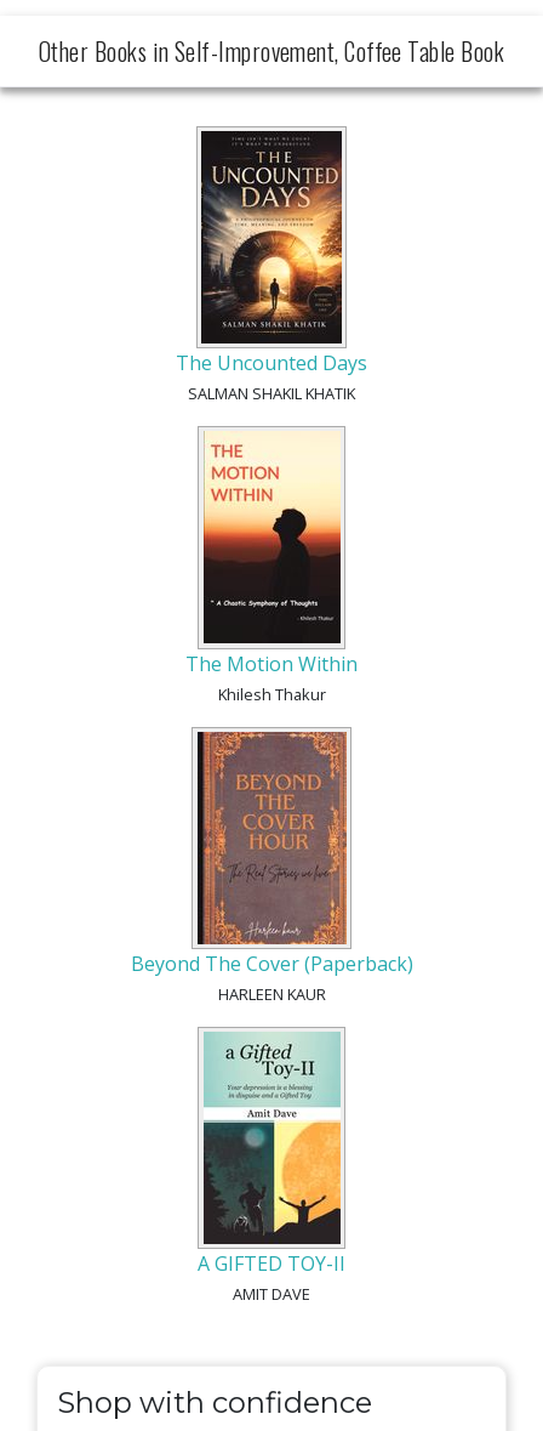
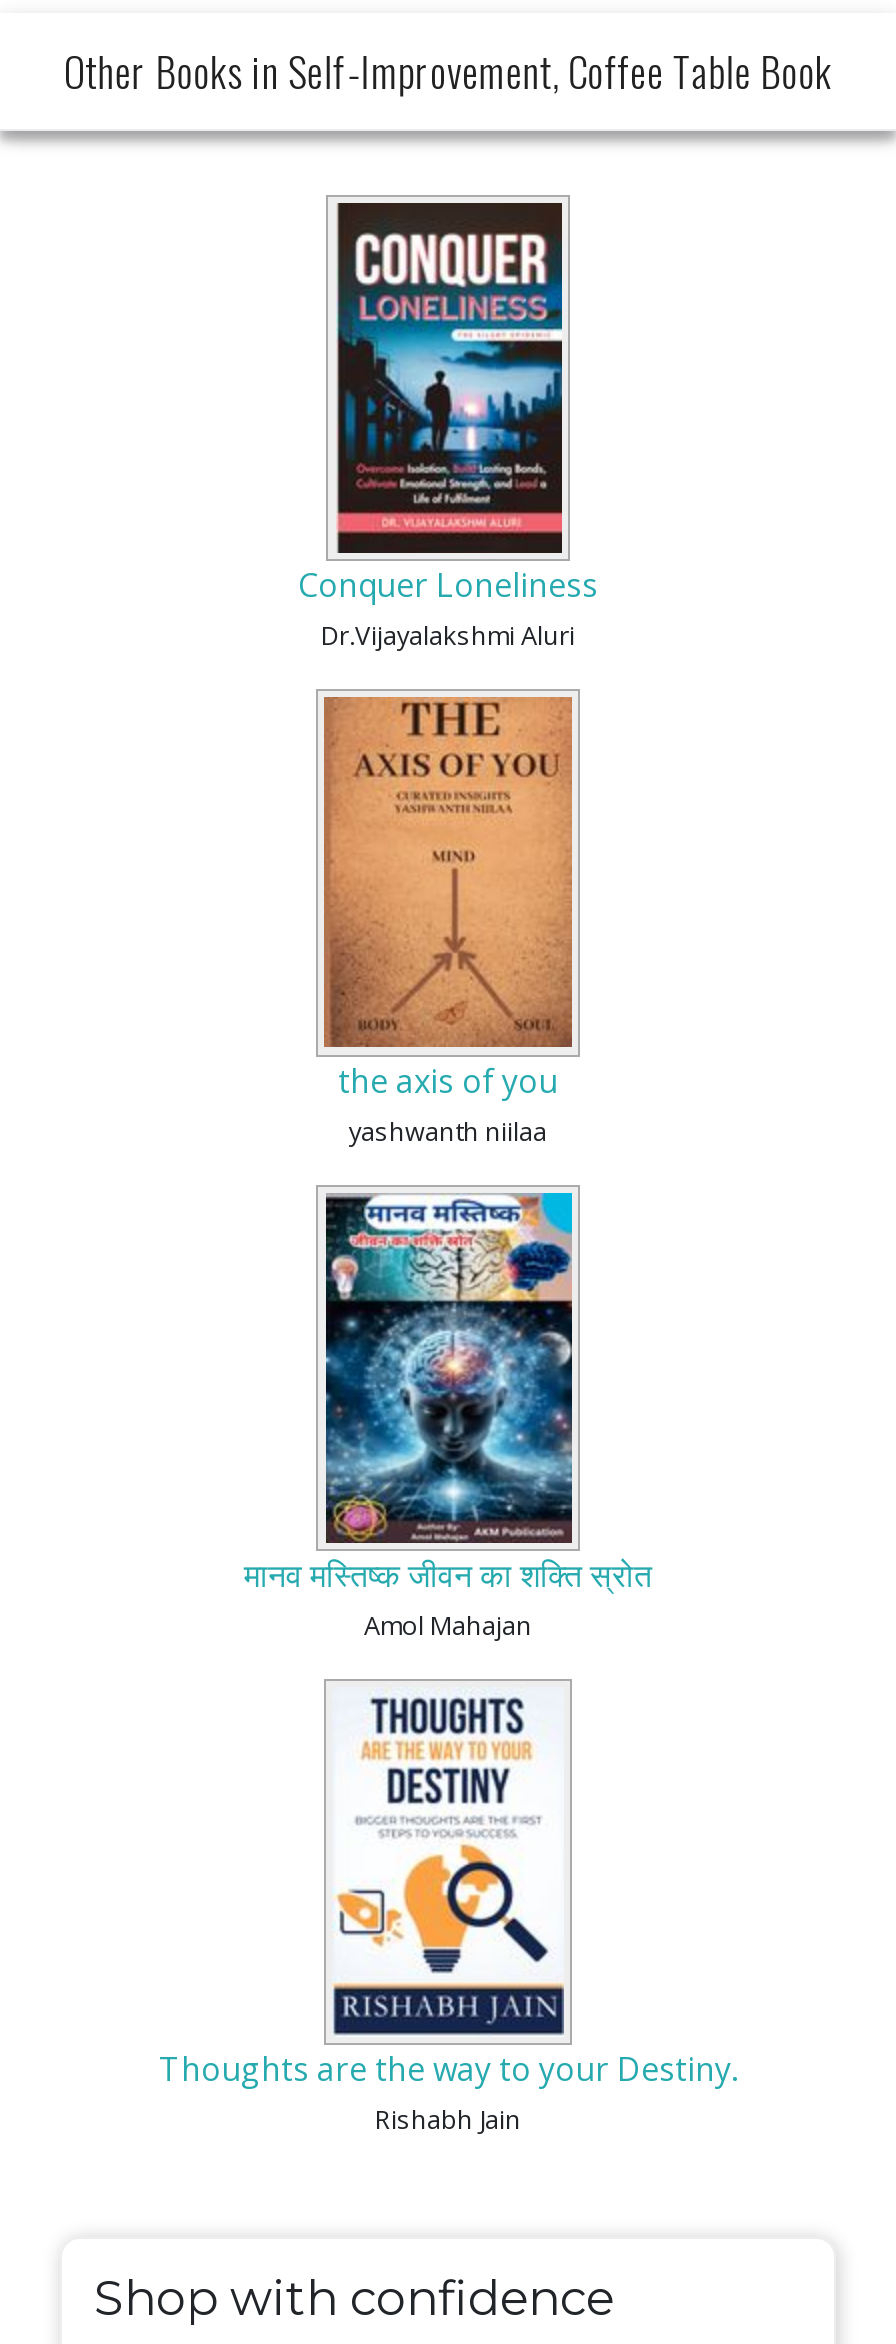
[176,130,367,404] [image] | The Uncounted Days | SALMAN SHAKIL KHATIK -> [298,203,598,653] [image] | Conquer Loneliness | Dr.Vijayalakshmi Aluri
[185,431,358,705] [image] | The Motion Within | Khilesh Thakur -> [316,689,580,1148] [image] | the axis of you | yashwanth niilaa
[130,731,413,1005] [image] | Beyond The Cover (Paperback) | HARLEEN KAUR -> [244,1191,652,1643] [image] | मानव मस्तिष्क जीवन का शक्ति स्रोत | Amol Mahajan
[198,1032,345,1305] [image] | A GIFTED TOY-II | AMIT DAVE -> [159,1689,737,2138] [image] | Thoughts are the way to your Destiny. | Rishabh Jain

